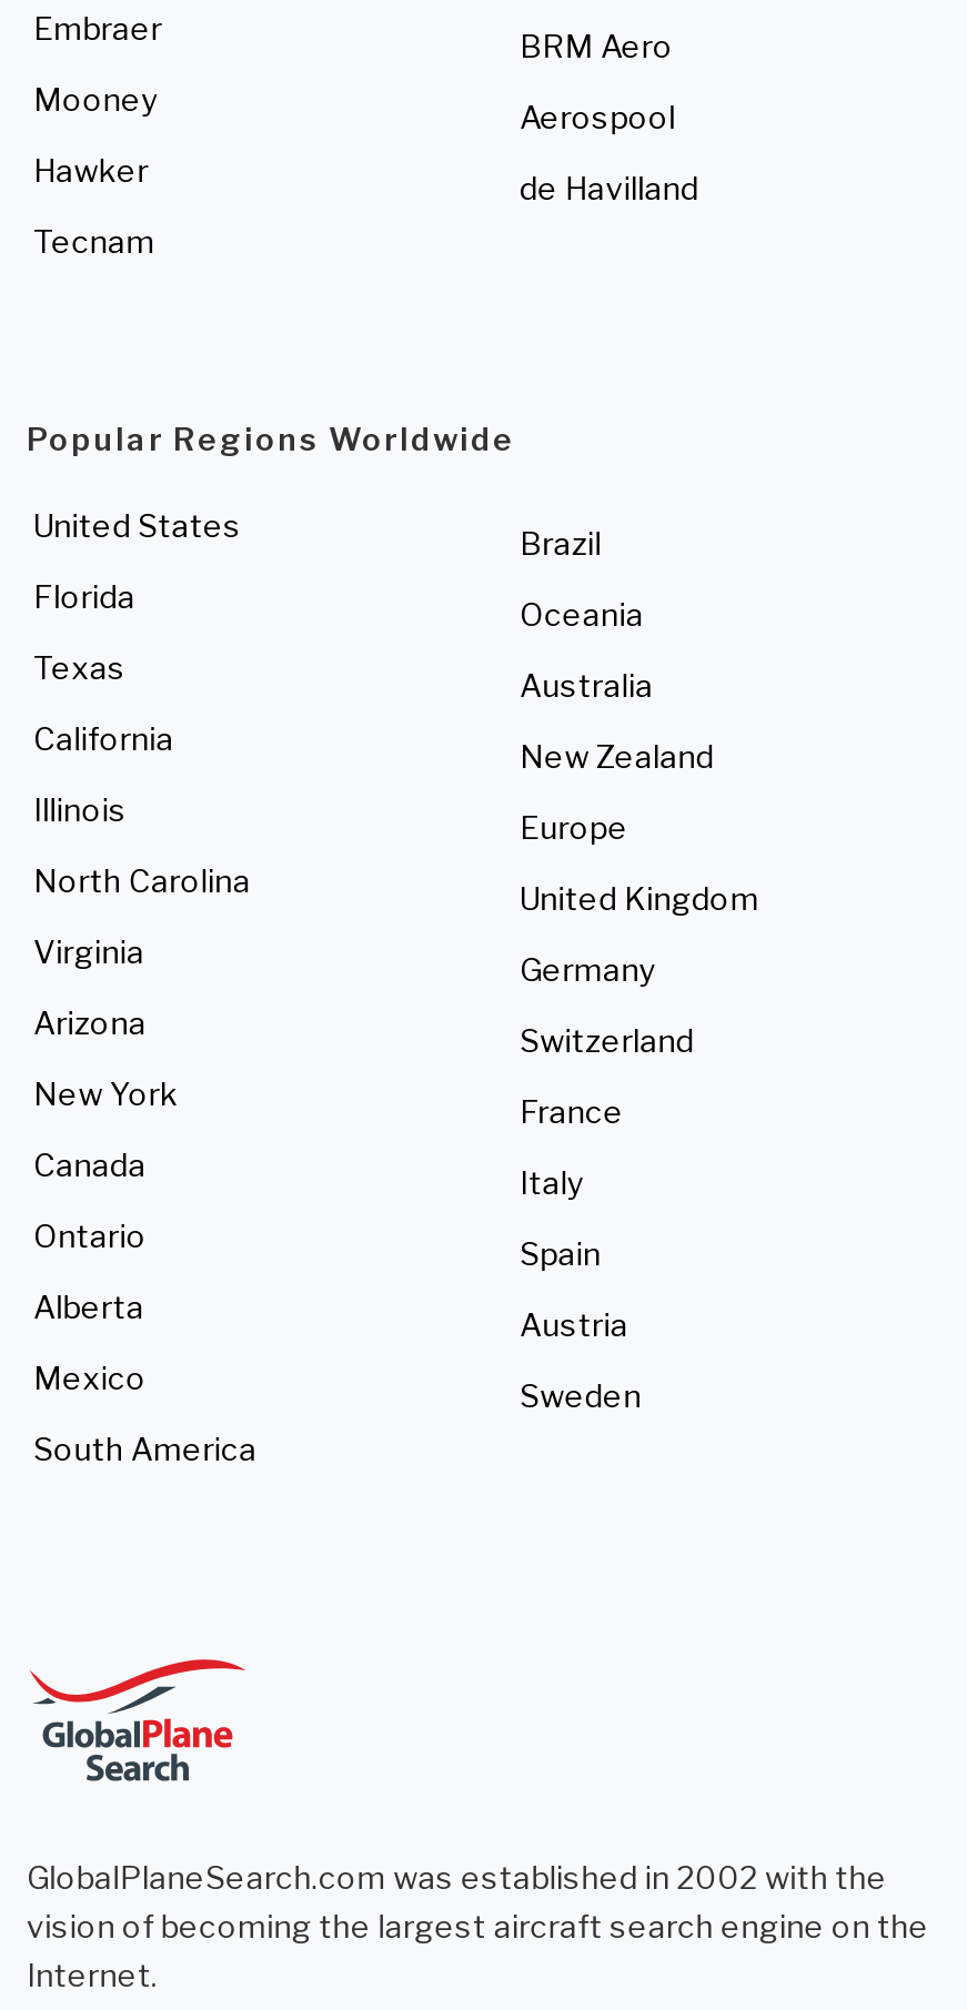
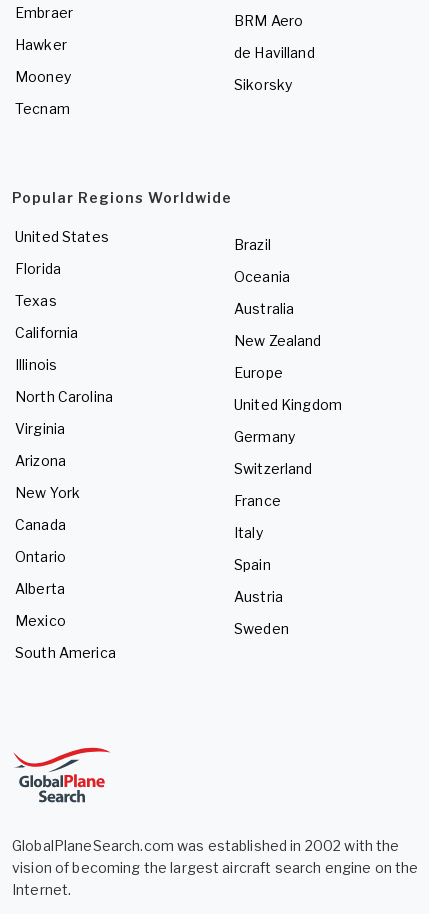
moved [33,81,157,119] -> [15,68,71,85]: Mooney
[520,99,675,136] Aerospool -> none
moved [33,152,148,190] -> [15,36,67,53]: Hawker
moved [520,170,699,207] -> [234,44,315,61]: de Havilland
none -> [234,76,292,93] Sikorsky

